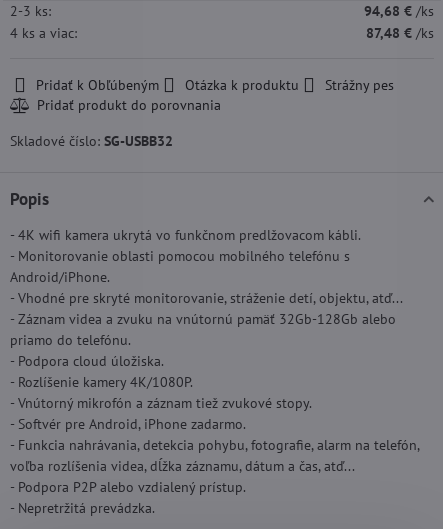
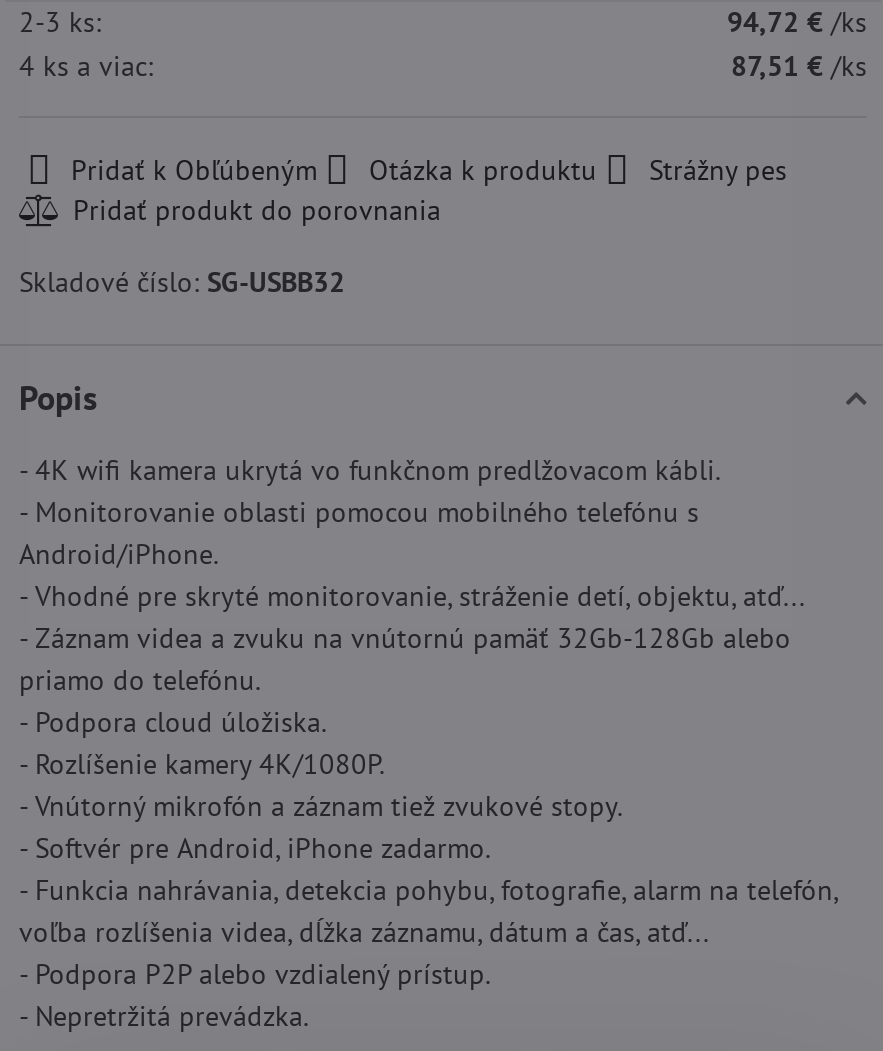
[364,2,434,20] 94,68 €/ks -> [727,4,867,40] 94,72 €/ks
[366,24,434,42] 87,48 €/ks -> [731,48,867,84] 87,51 €/ks

